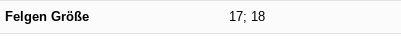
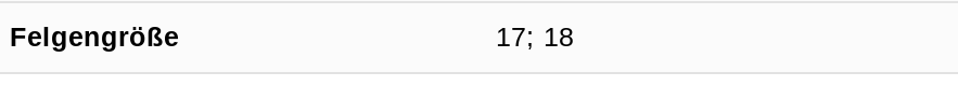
[5,10,89,24] Felgen Größe -> [10,22,179,52] Felgengröße

